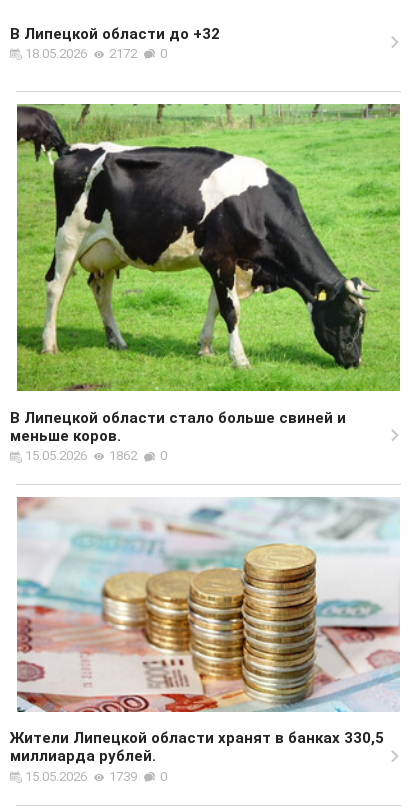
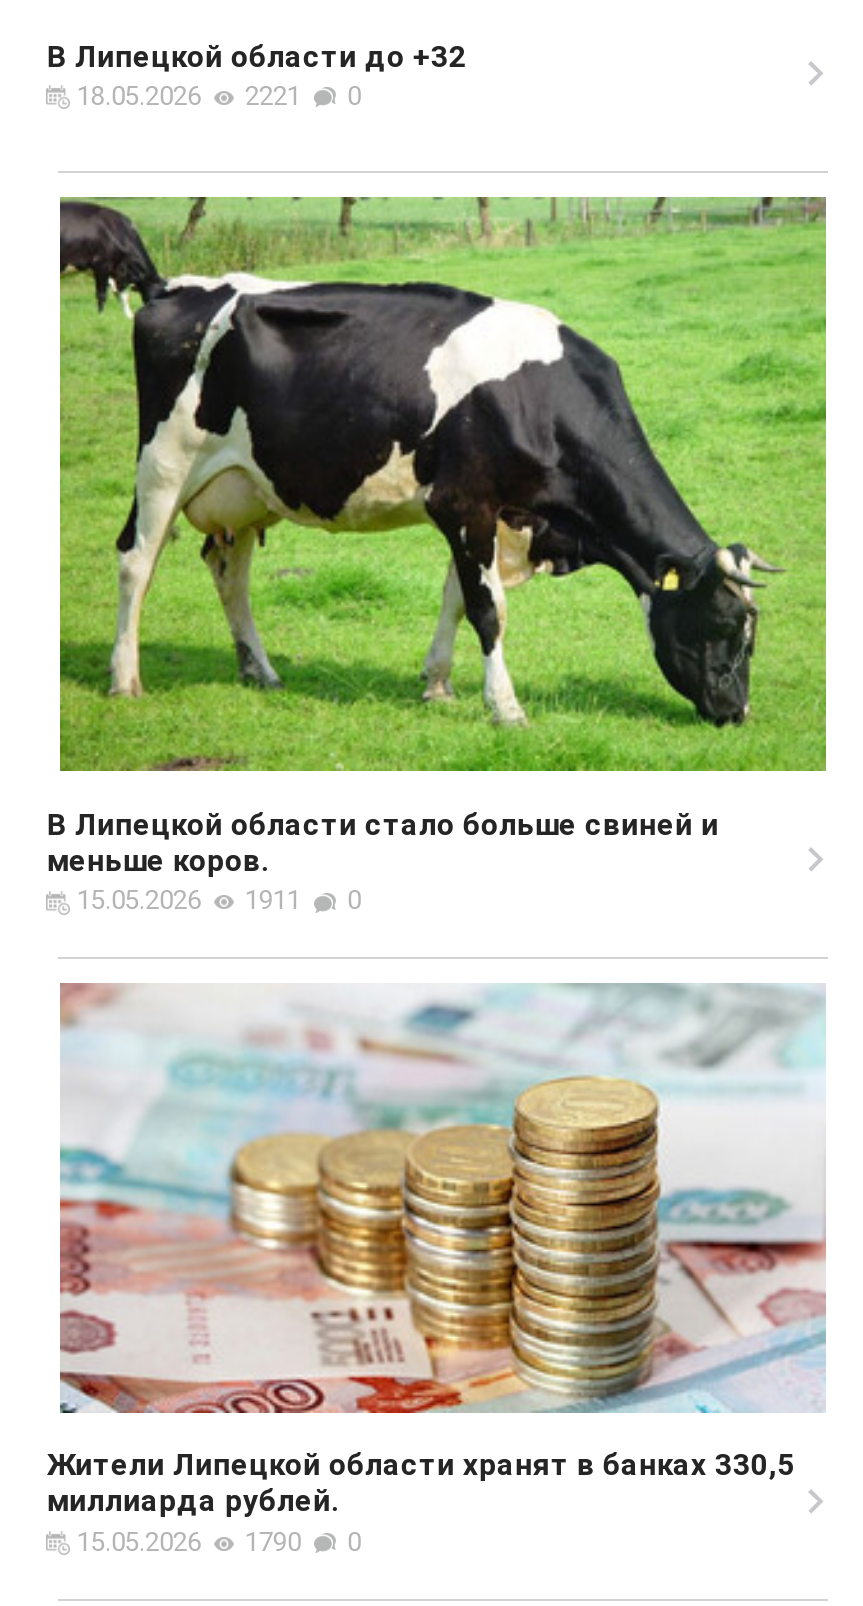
[25,46,167,61] 18.05.2026 2172 0 -> [77,81,361,111] 18.05.2026 2221 0
[25,448,167,463] 15.05.2026 1862 0 -> [77,885,361,915] 15.05.2026 1911 0
[25,769,167,784] 15.05.2026 1739 0 -> [77,1526,361,1556] 15.05.2026 1790 0

